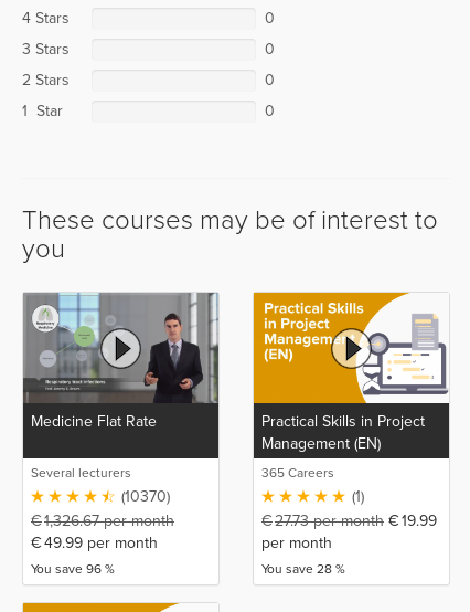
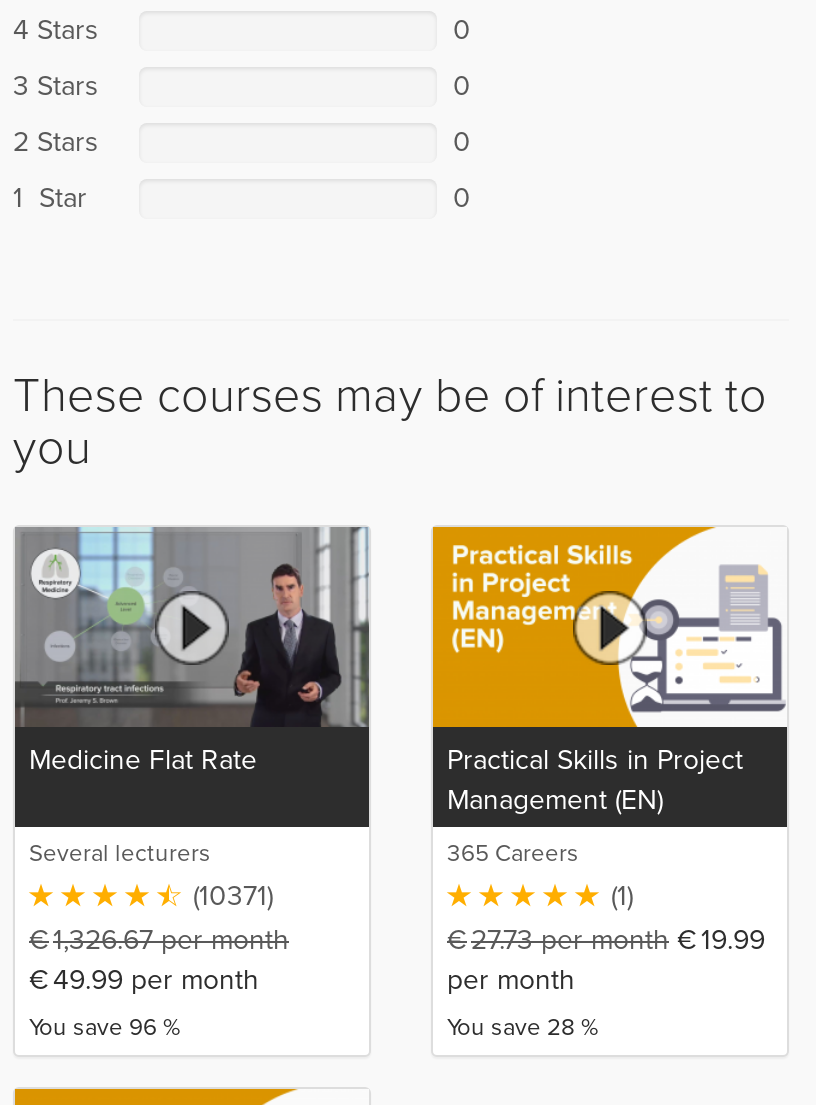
[121,487,170,506] (10370) -> [193,878,273,912] (10371)

